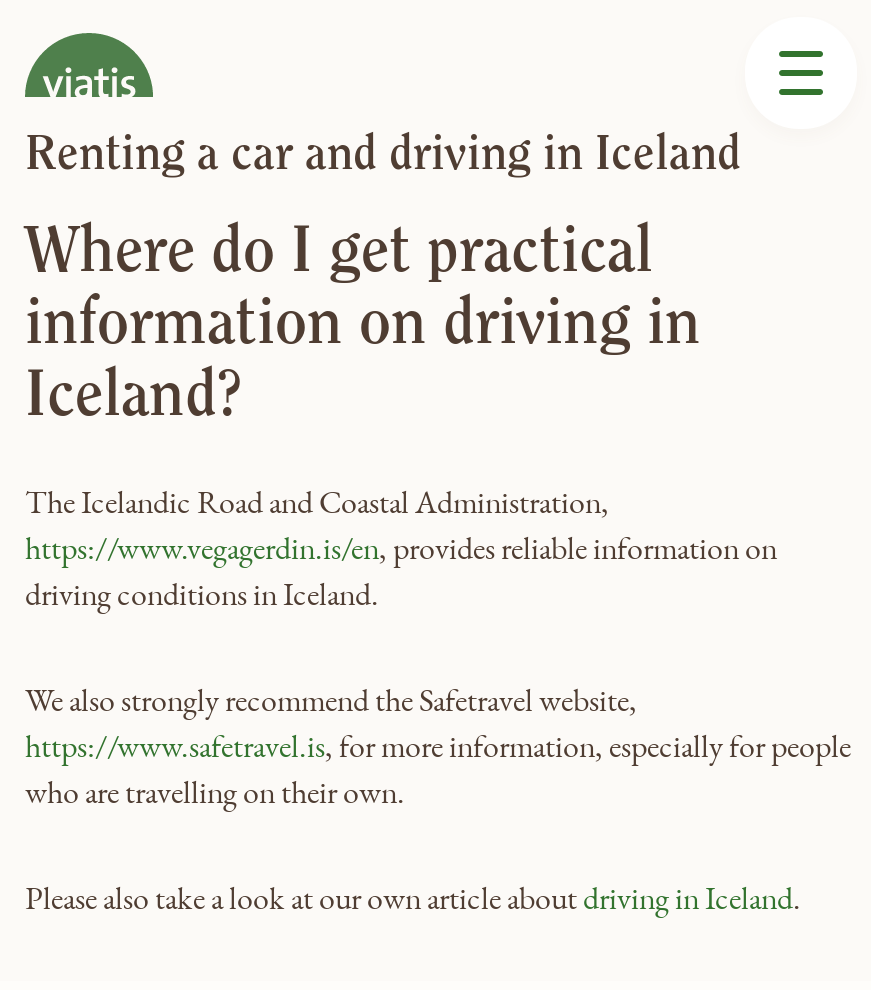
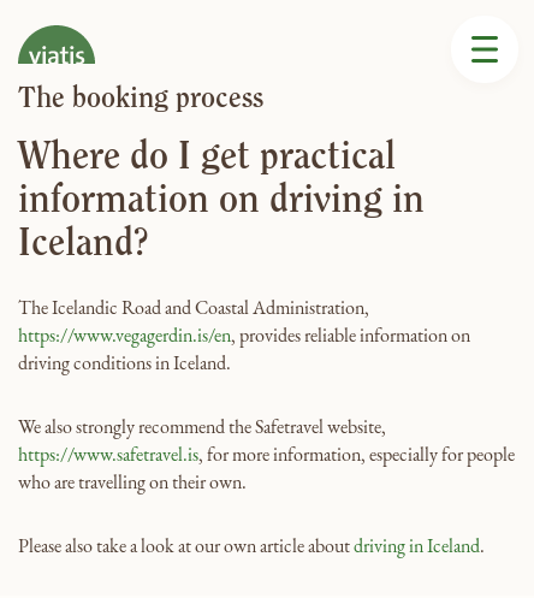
[25,131,741,179] Renting a car and driving in Iceland -> [18,84,263,113] The booking process

